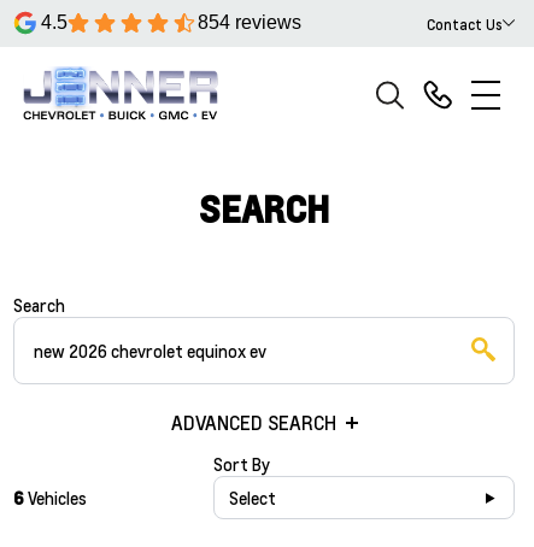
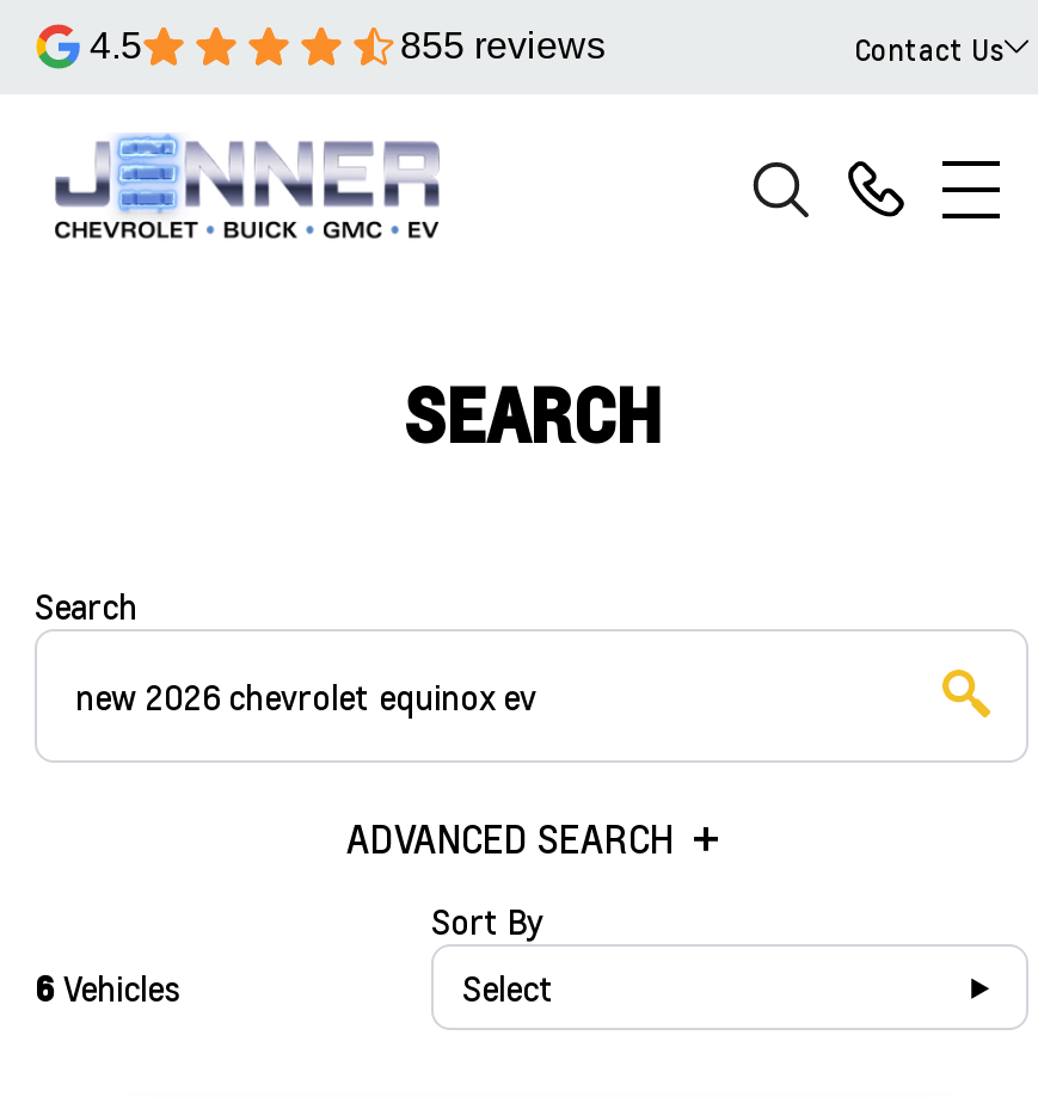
[198,12,301,33] 854 reviews -> [400,25,606,66] 855 reviews

